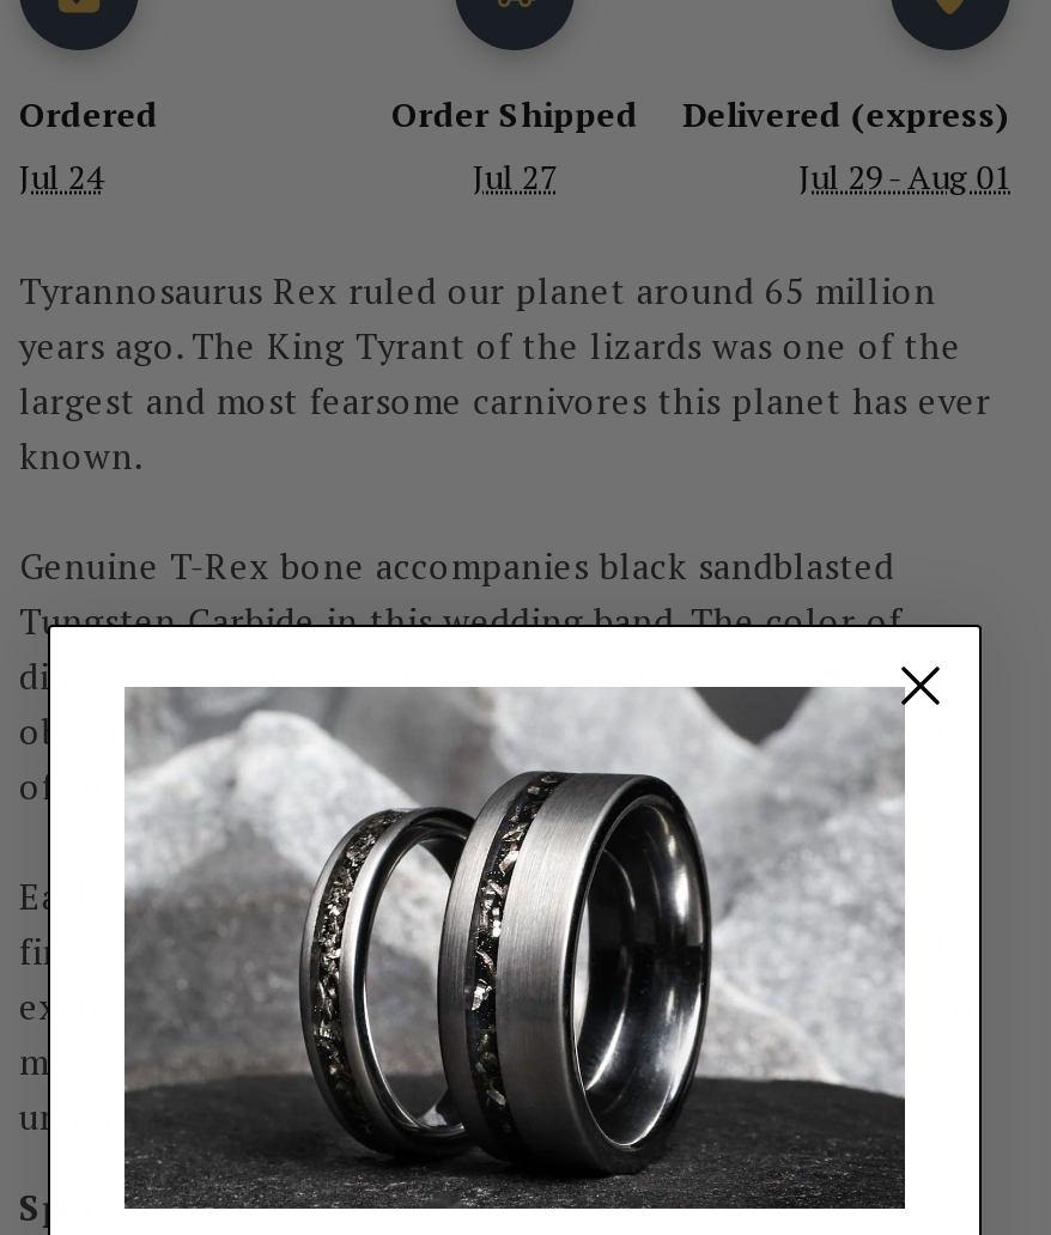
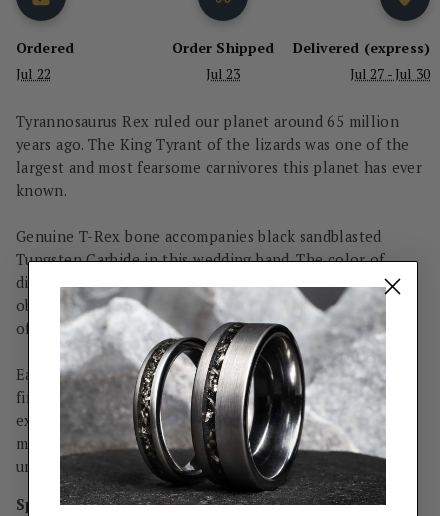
[19,153,103,199] Jul 24 -> [16,64,51,83] Jul 22
[473,153,556,199] Jul 27 -> [205,64,240,83] Jul 23
[799,153,1010,199] Jul 29 - Aug 01 -> [350,64,430,83] Jul 27 - Jul 30

